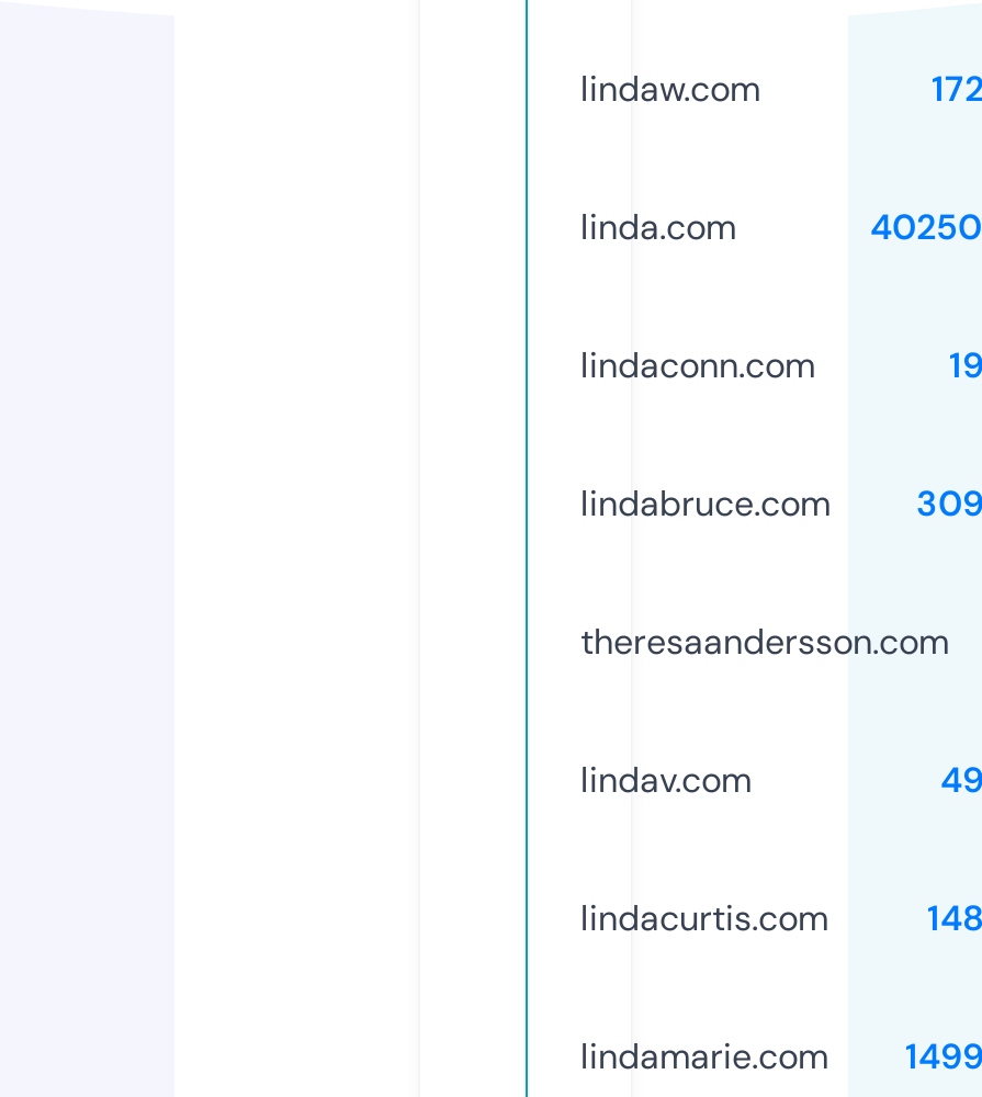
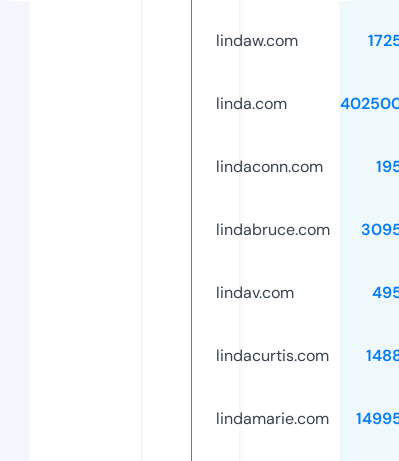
[580,618,949,664] theresaandersson.com -> none

